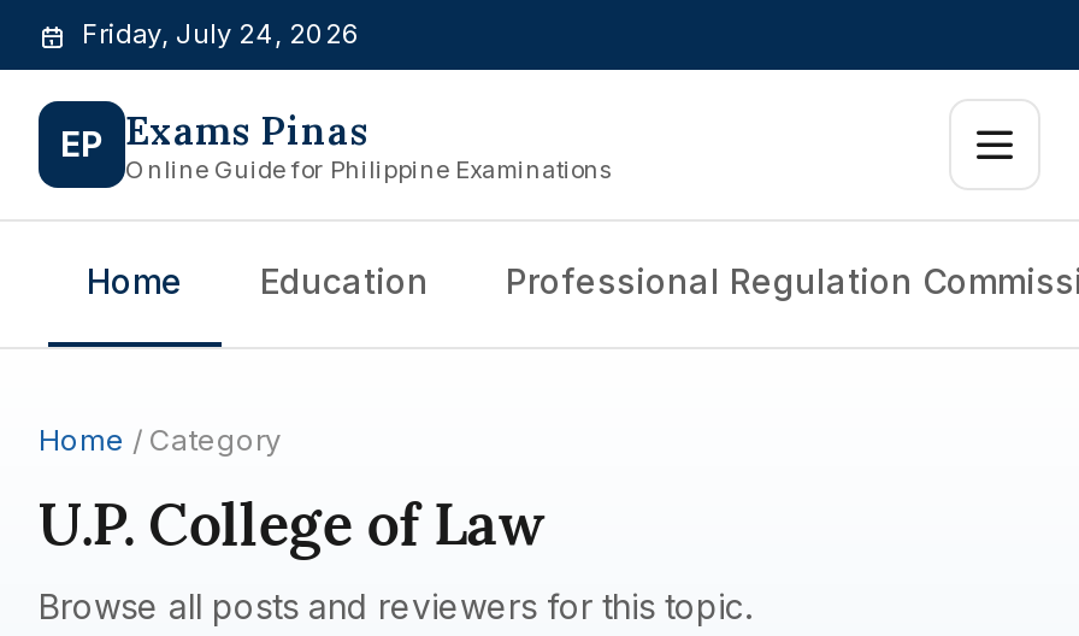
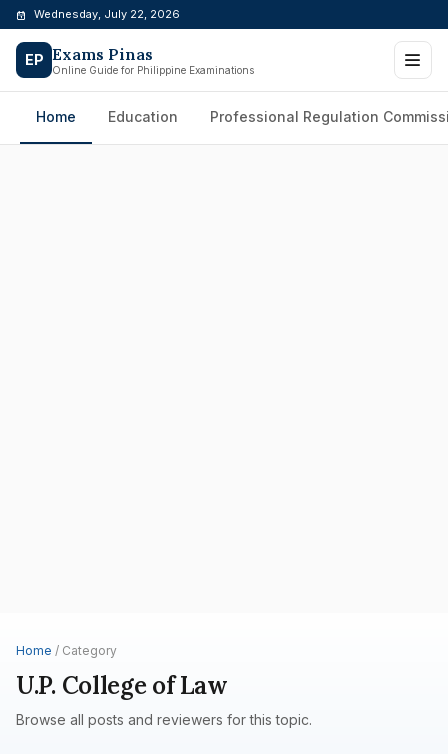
[75,17,361,51] Friday, July 24, 2026 -> [31,7,180,21] Wednesday, July 22, 2026

